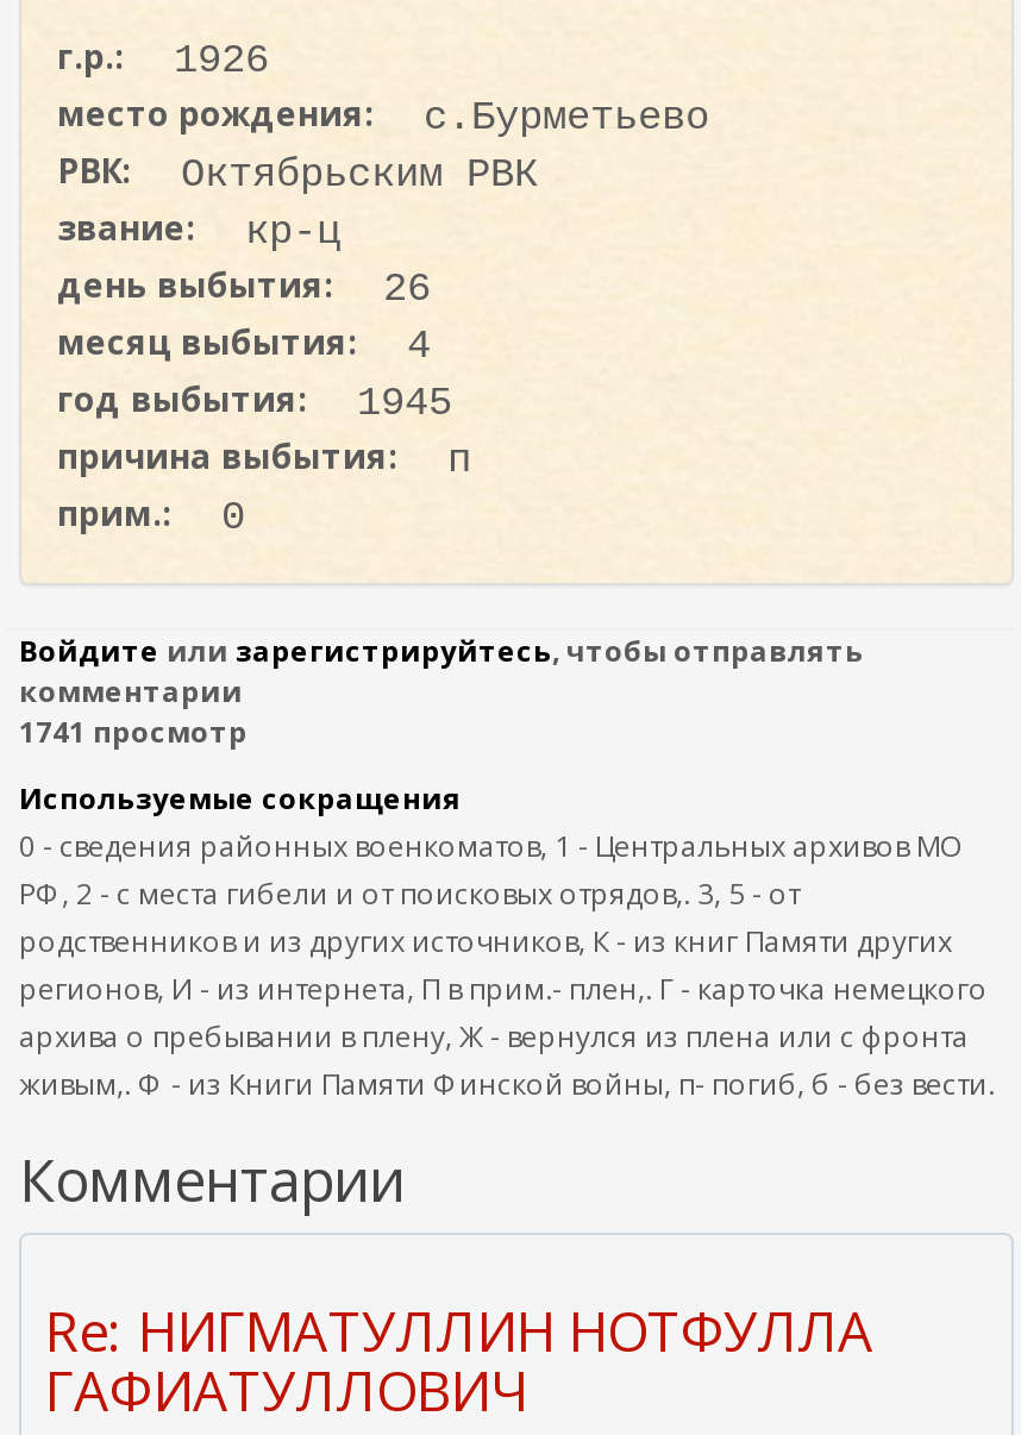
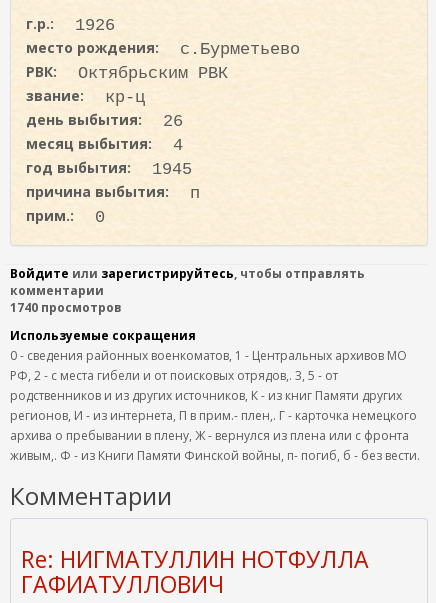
[19,712,248,752] 1741 просмотр -> [10,299,122,316] 1740 просмотров

